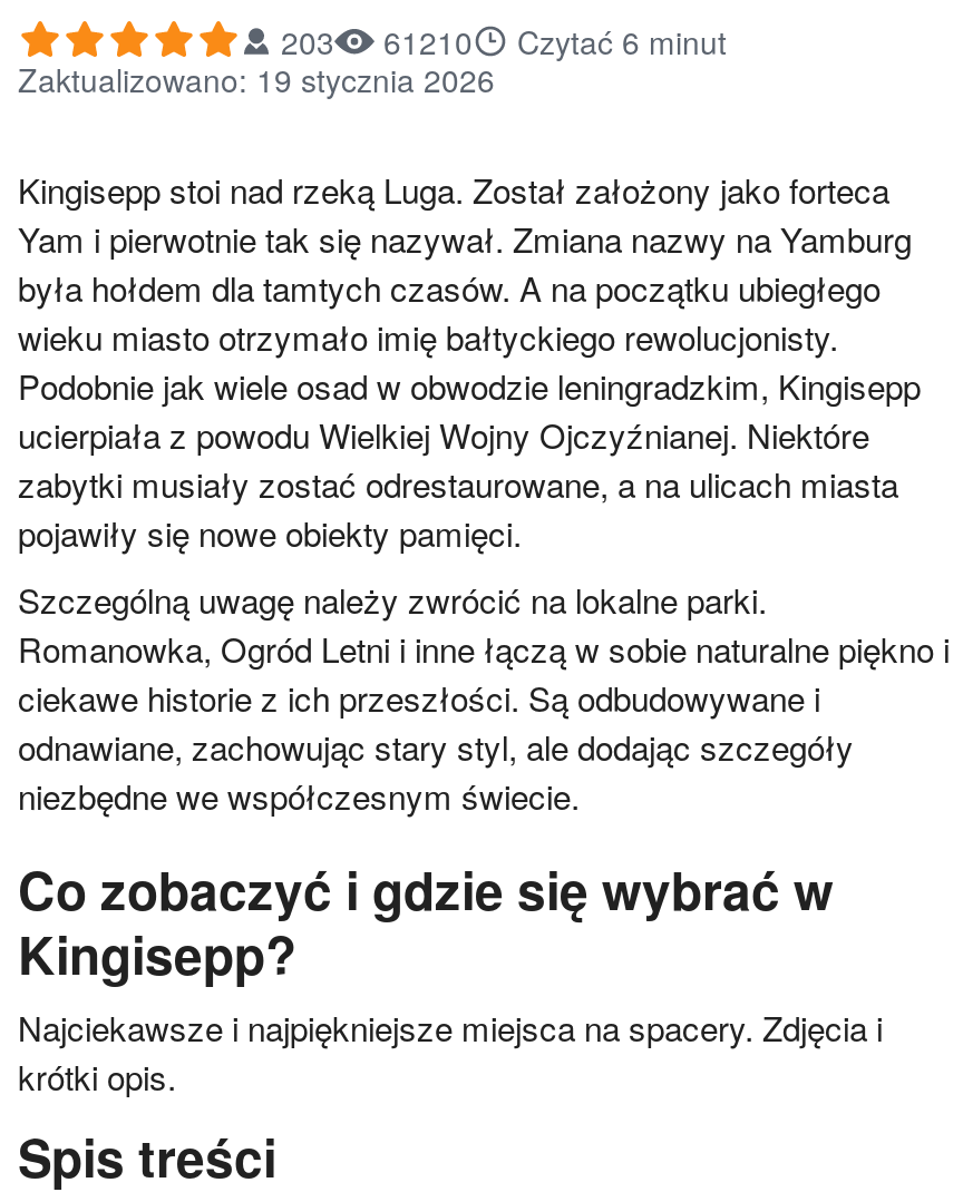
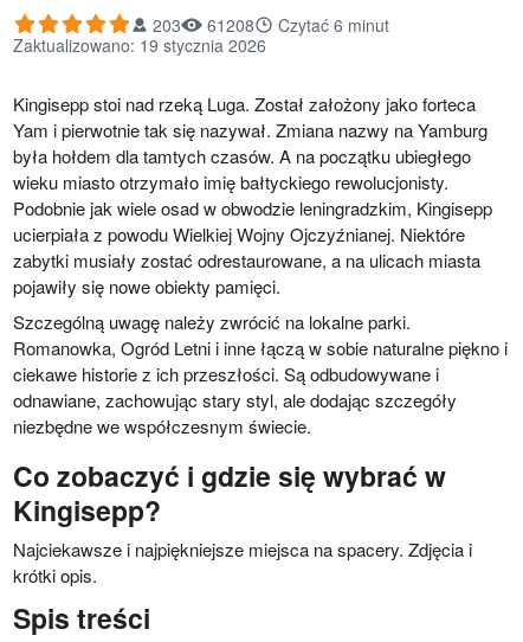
[383,19,473,63] 61210 -> [207,13,254,37] 61208

